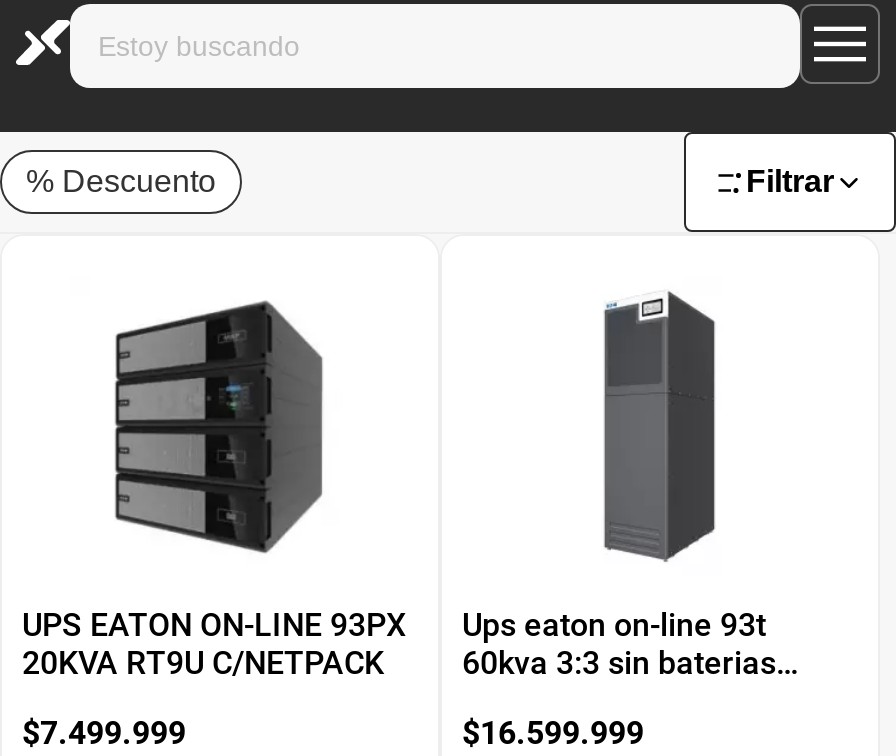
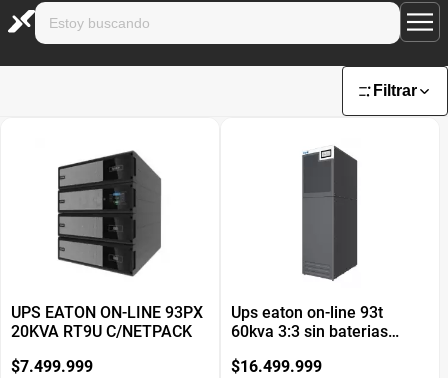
[26,164,216,198] % Descuento -> none
[462,714,644,752] $16.599.999 -> [231,357,322,376] $16.499.999

